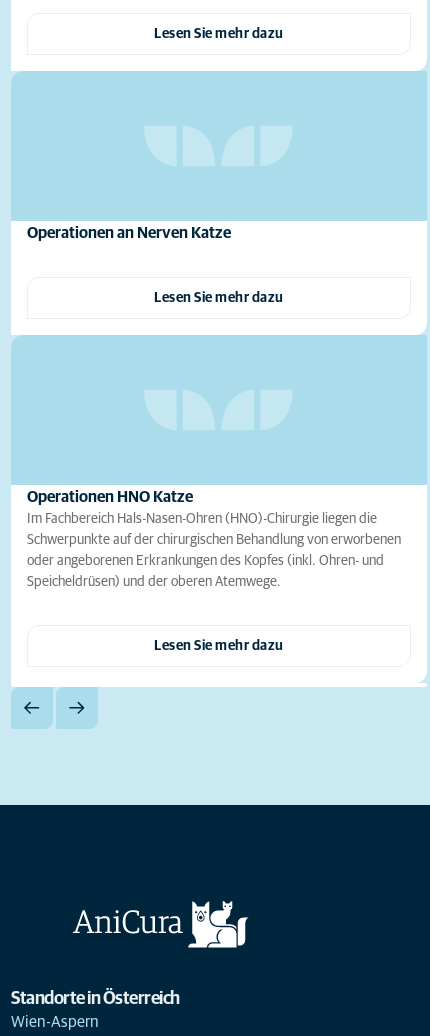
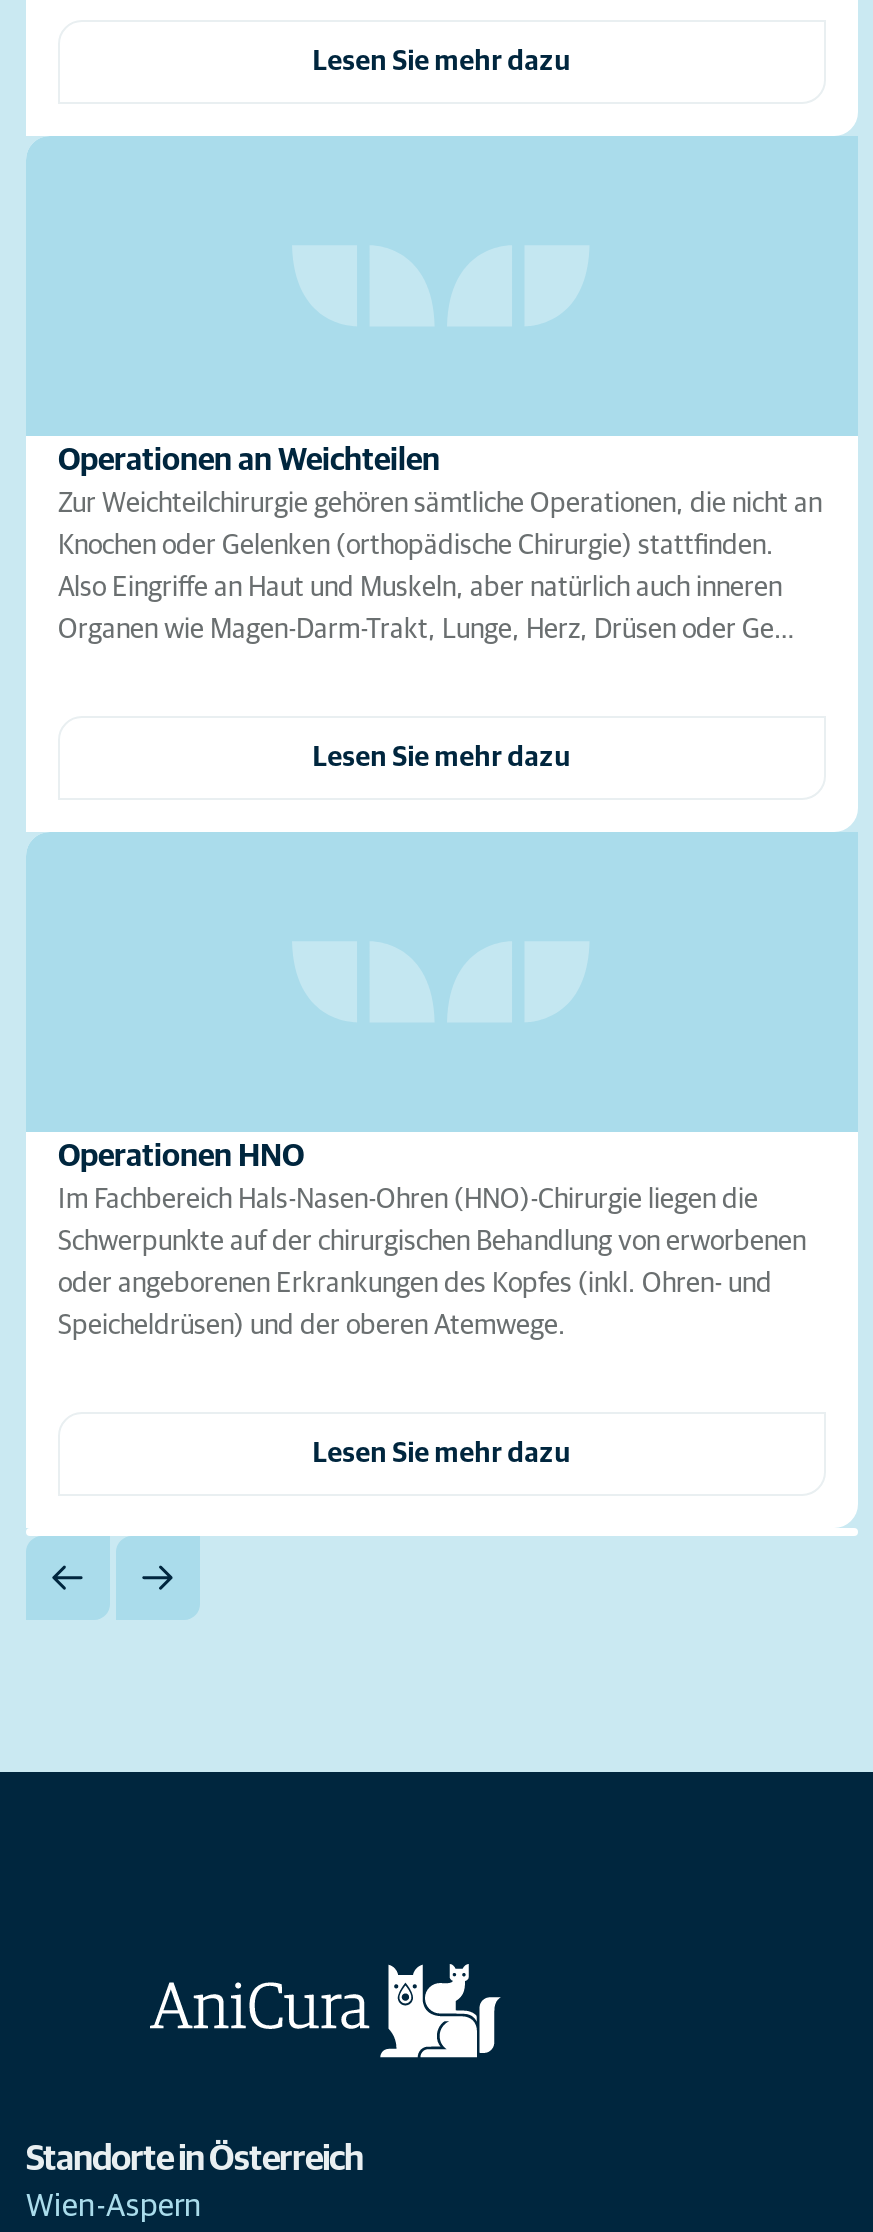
[27,225,231,241] Operationen an Nerven Katze -> [58,444,822,644] Operationen an Weichteilen | Zur Weichteilchirurgie gehören sämtliche Operationen, die nicht an | Knochen oder Gelenken (orthopädische Chirurgie) stattfinden. | Also Eingriffe an Haut und Muskeln, aber natürlich auch inneren | Organen wie Magen-Darm-Trakt, Lunge, Herz, Drüsen oder Ge…
[27,489,193,505] Operationen HNO Katze -> [58,1140,304,1172] Operationen HNO

